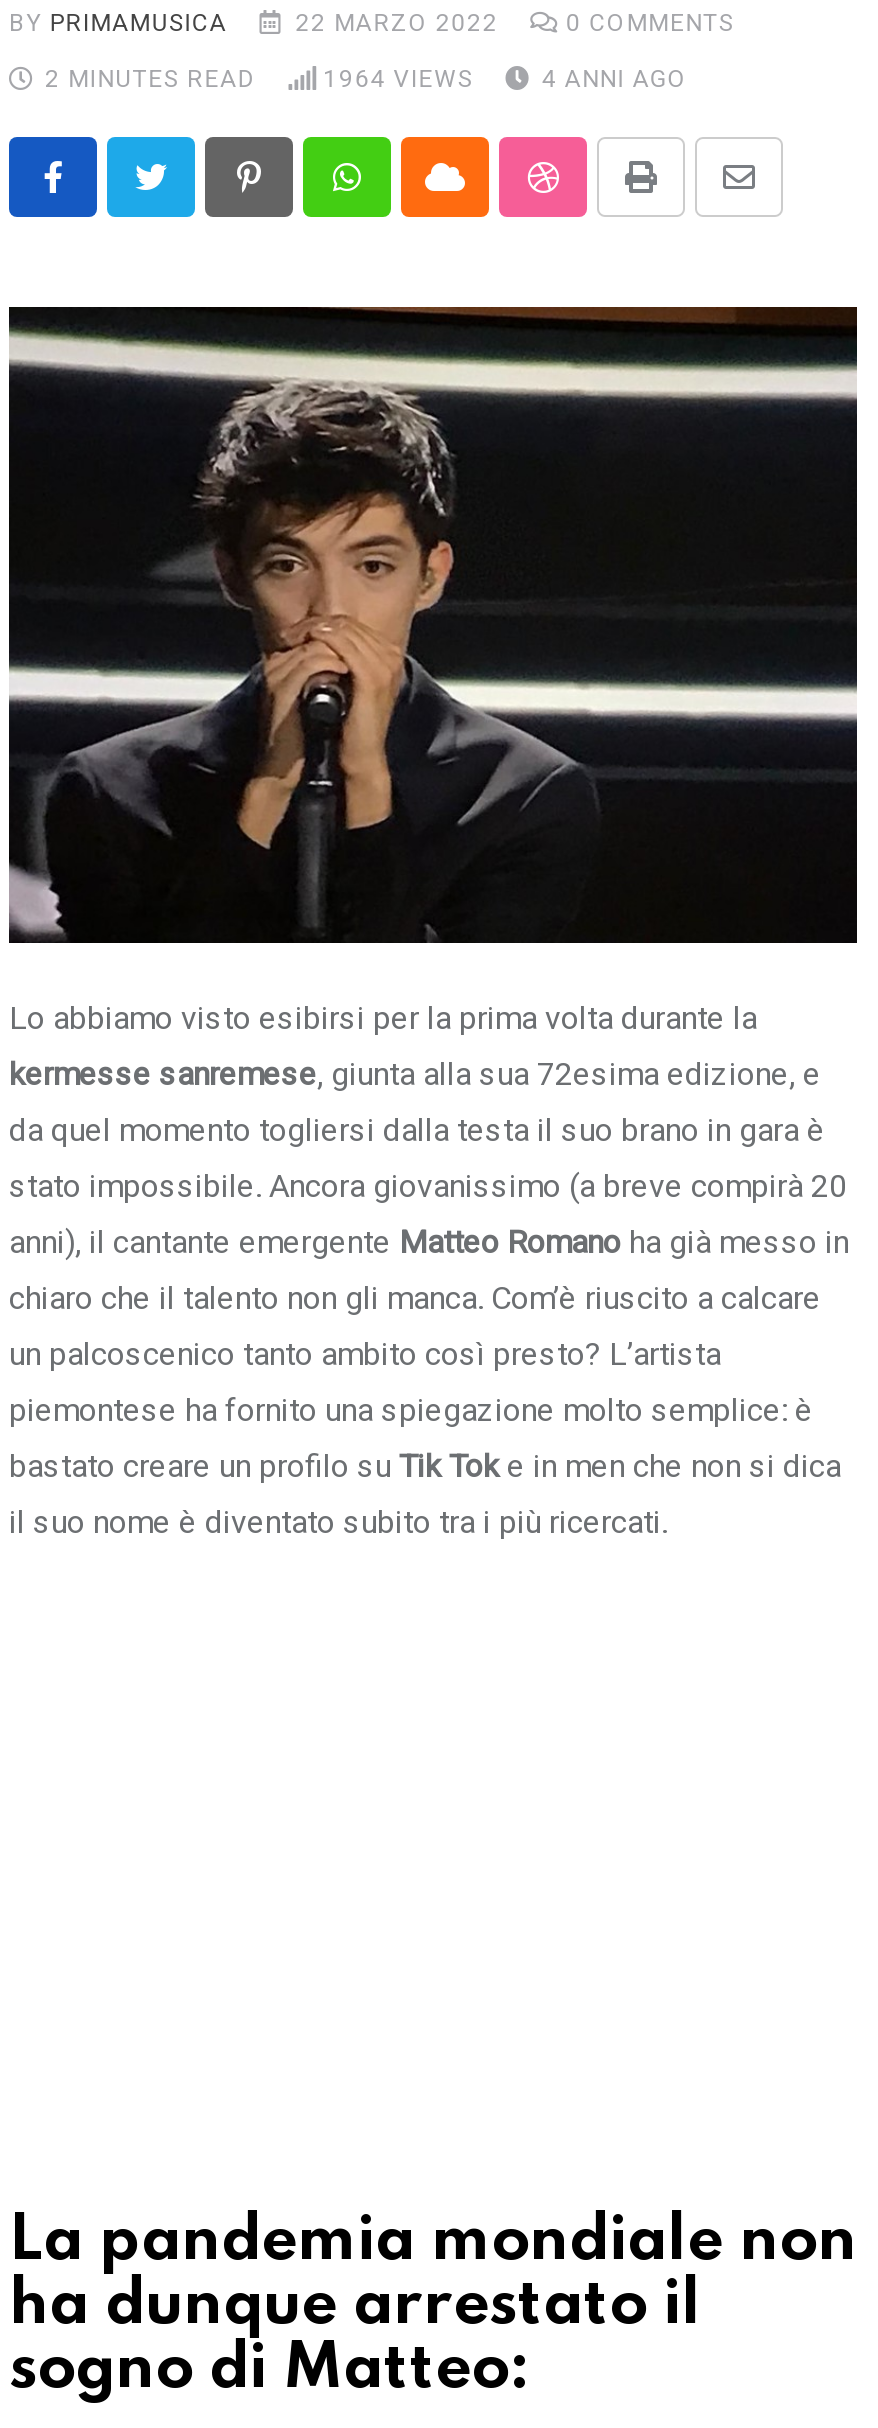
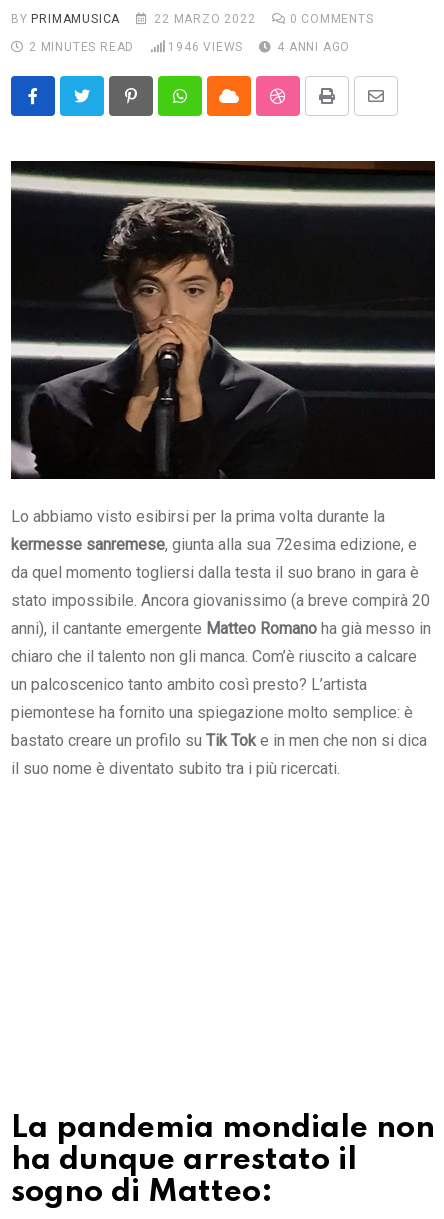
[323,65,473,93] 1964 VIEWS -> [168,40,243,54] 1946 VIEWS

